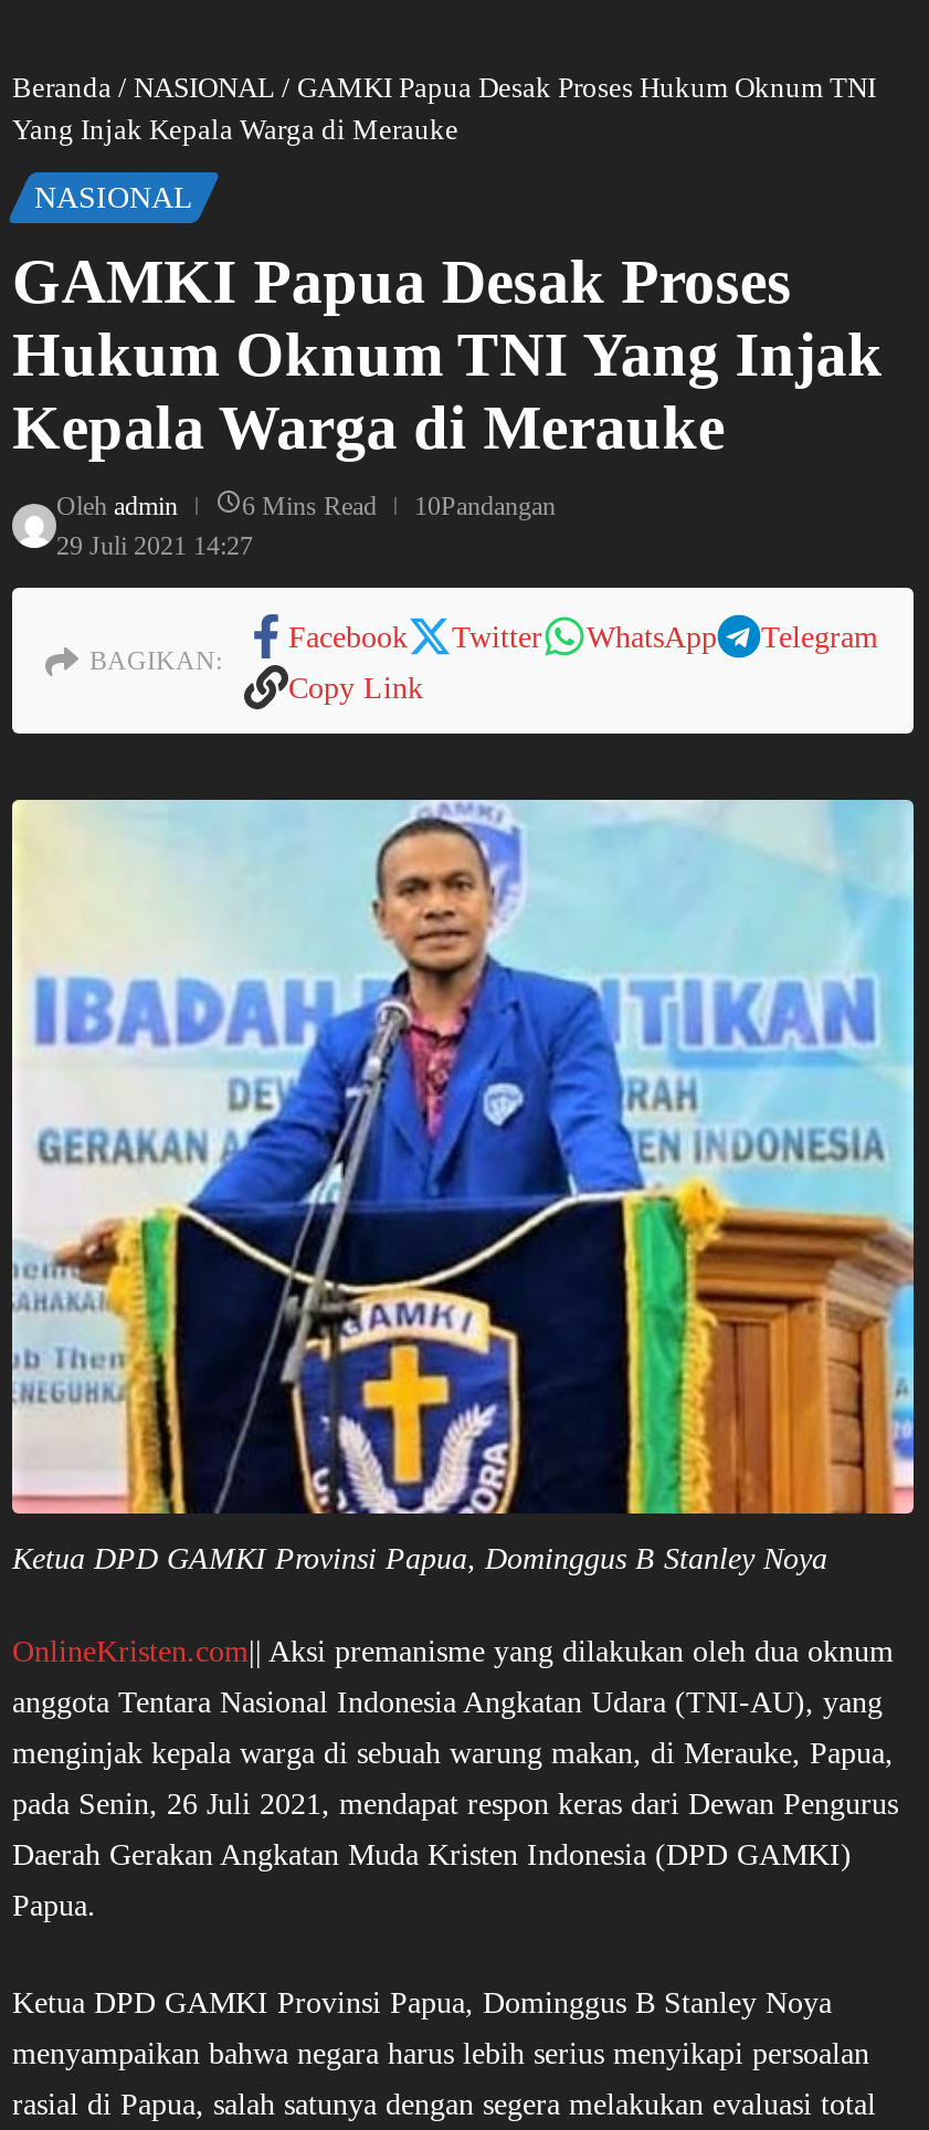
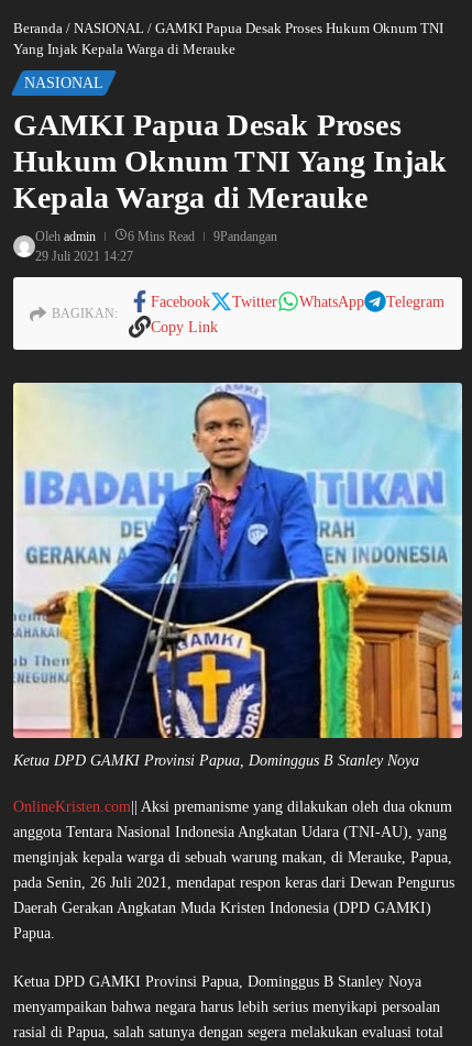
[242,491,556,521] 6 Mins Read 10Pandangan -> [128,229,277,245] 6 Mins Read 9Pandangan

